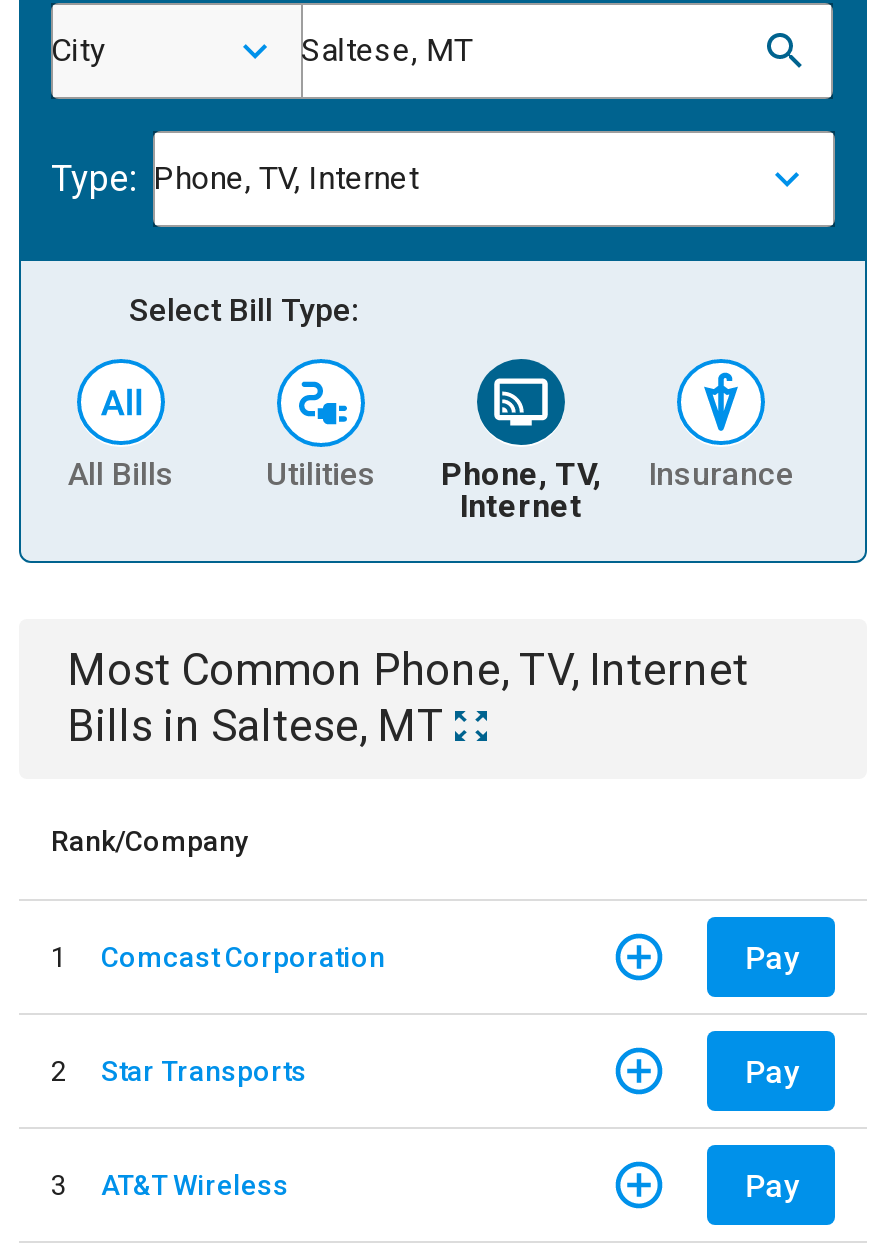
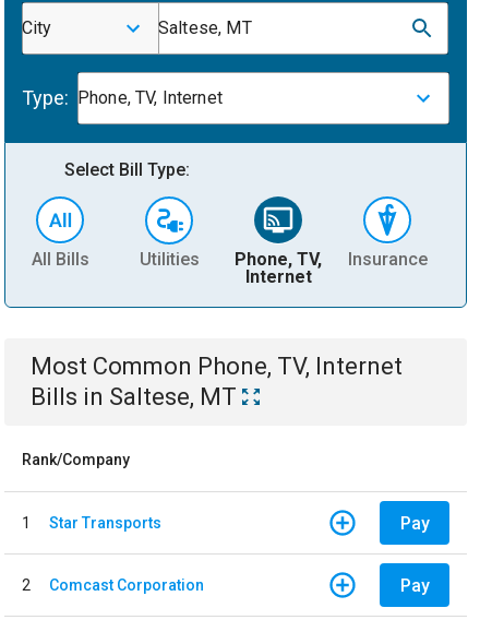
moved [51,940,385,1086] -> [22,576,204,593]: 2 | Comcast Corporation
[745,938,799,976] Pay -> none
[51,1168,289,1200] 3 | AT&T Wireless -> none

